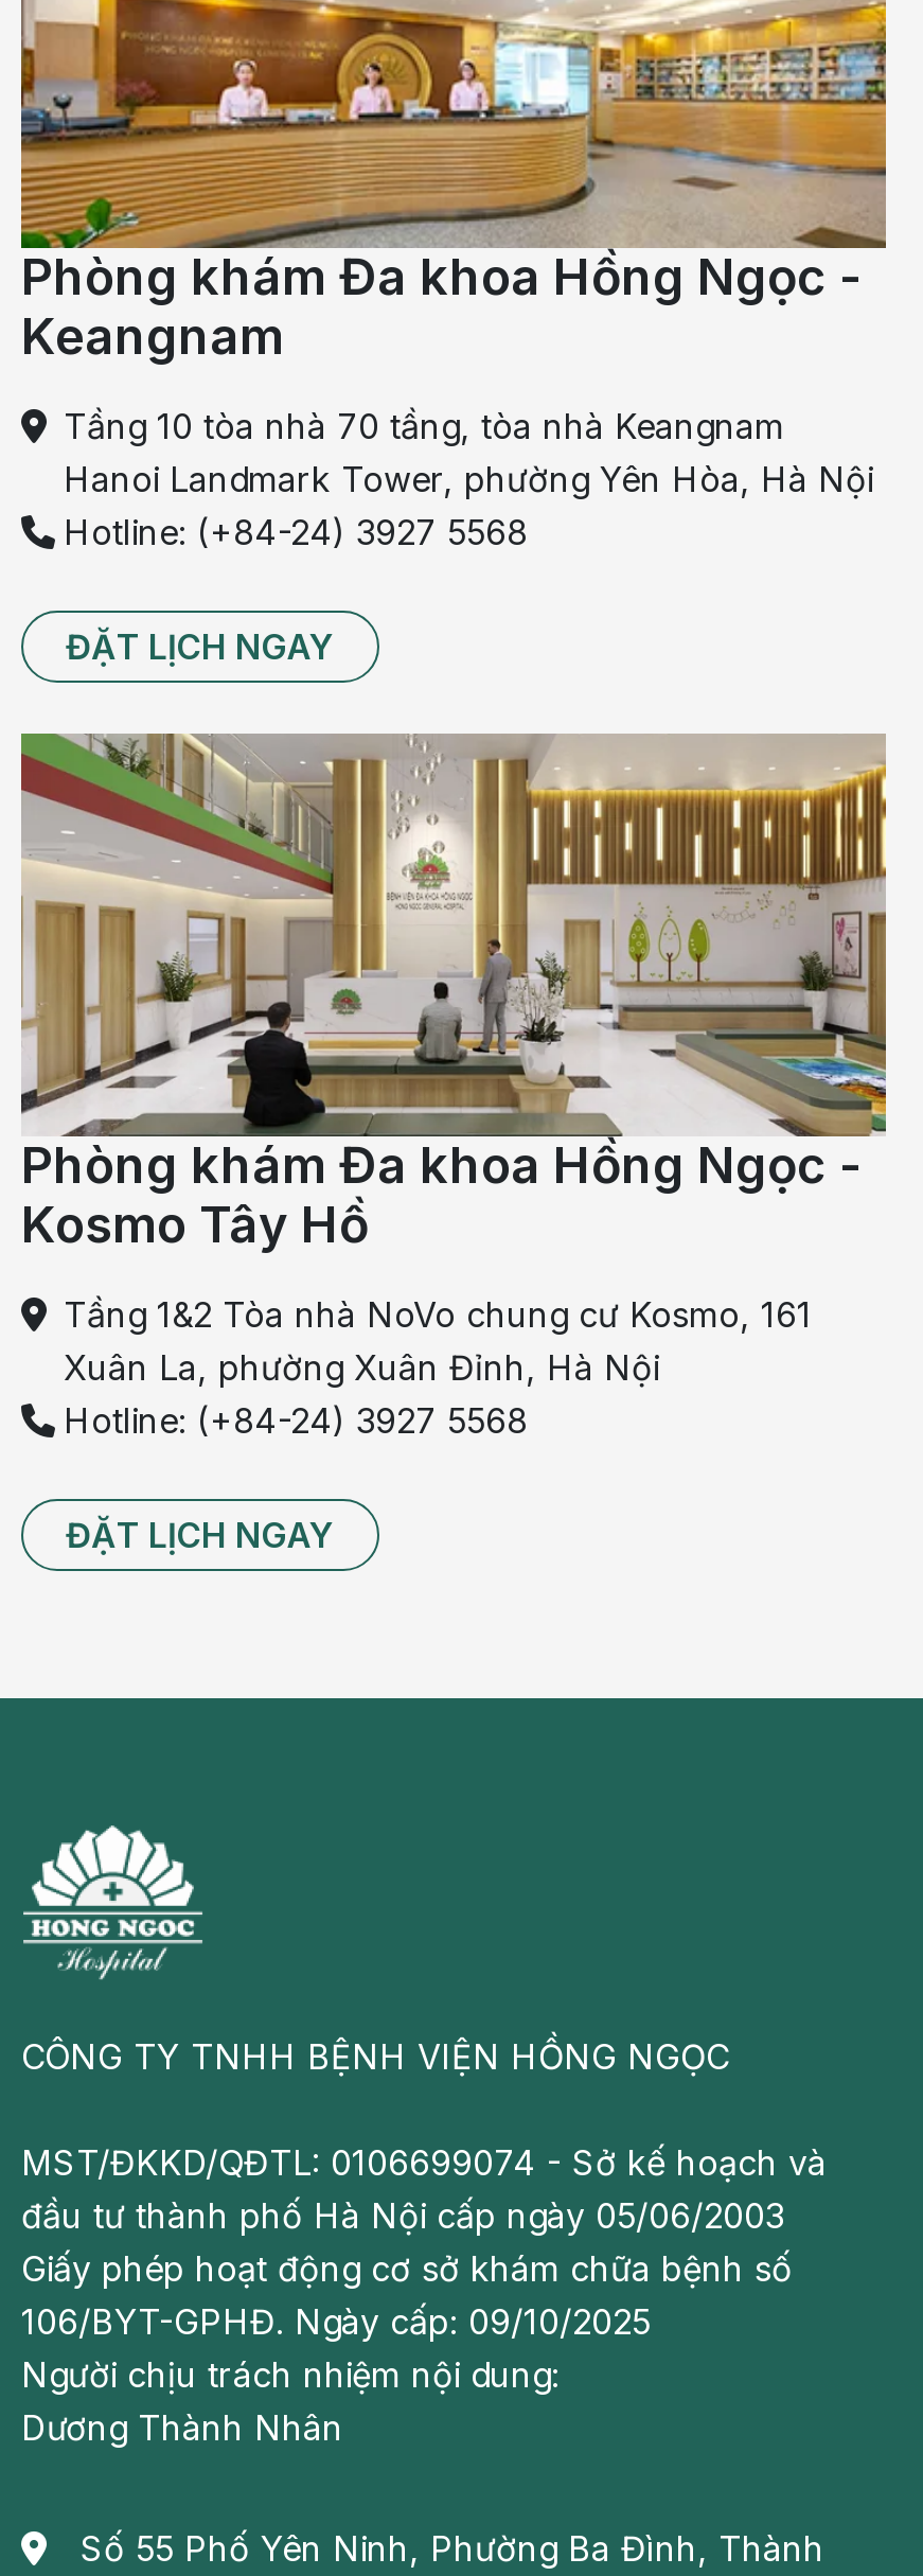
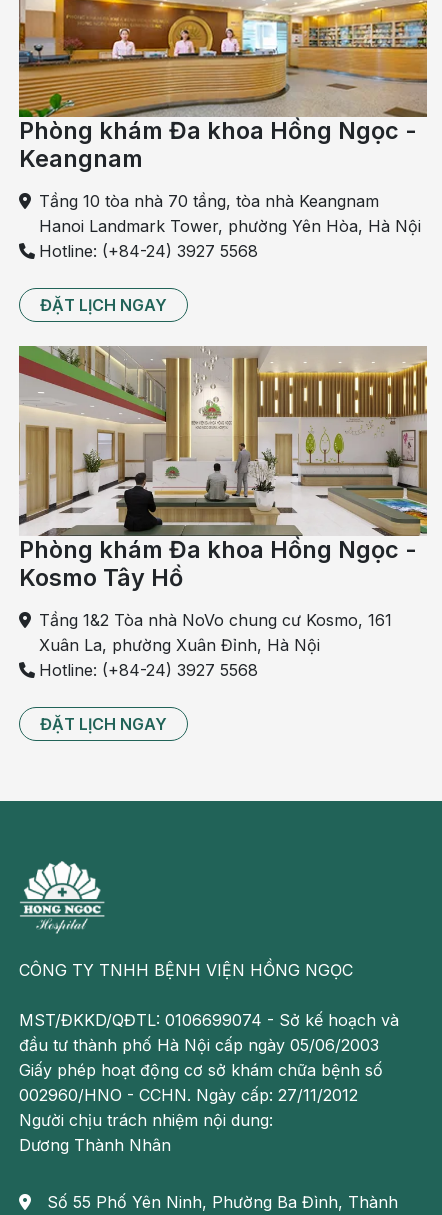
[21,2300,651,2343] 106/BYT-GPHĐ. Ngày cấp: 09/10/2025 -> [19,1085,358,1105] 002960/HNO - CCHN. Ngày cấp: 27/11/2012

